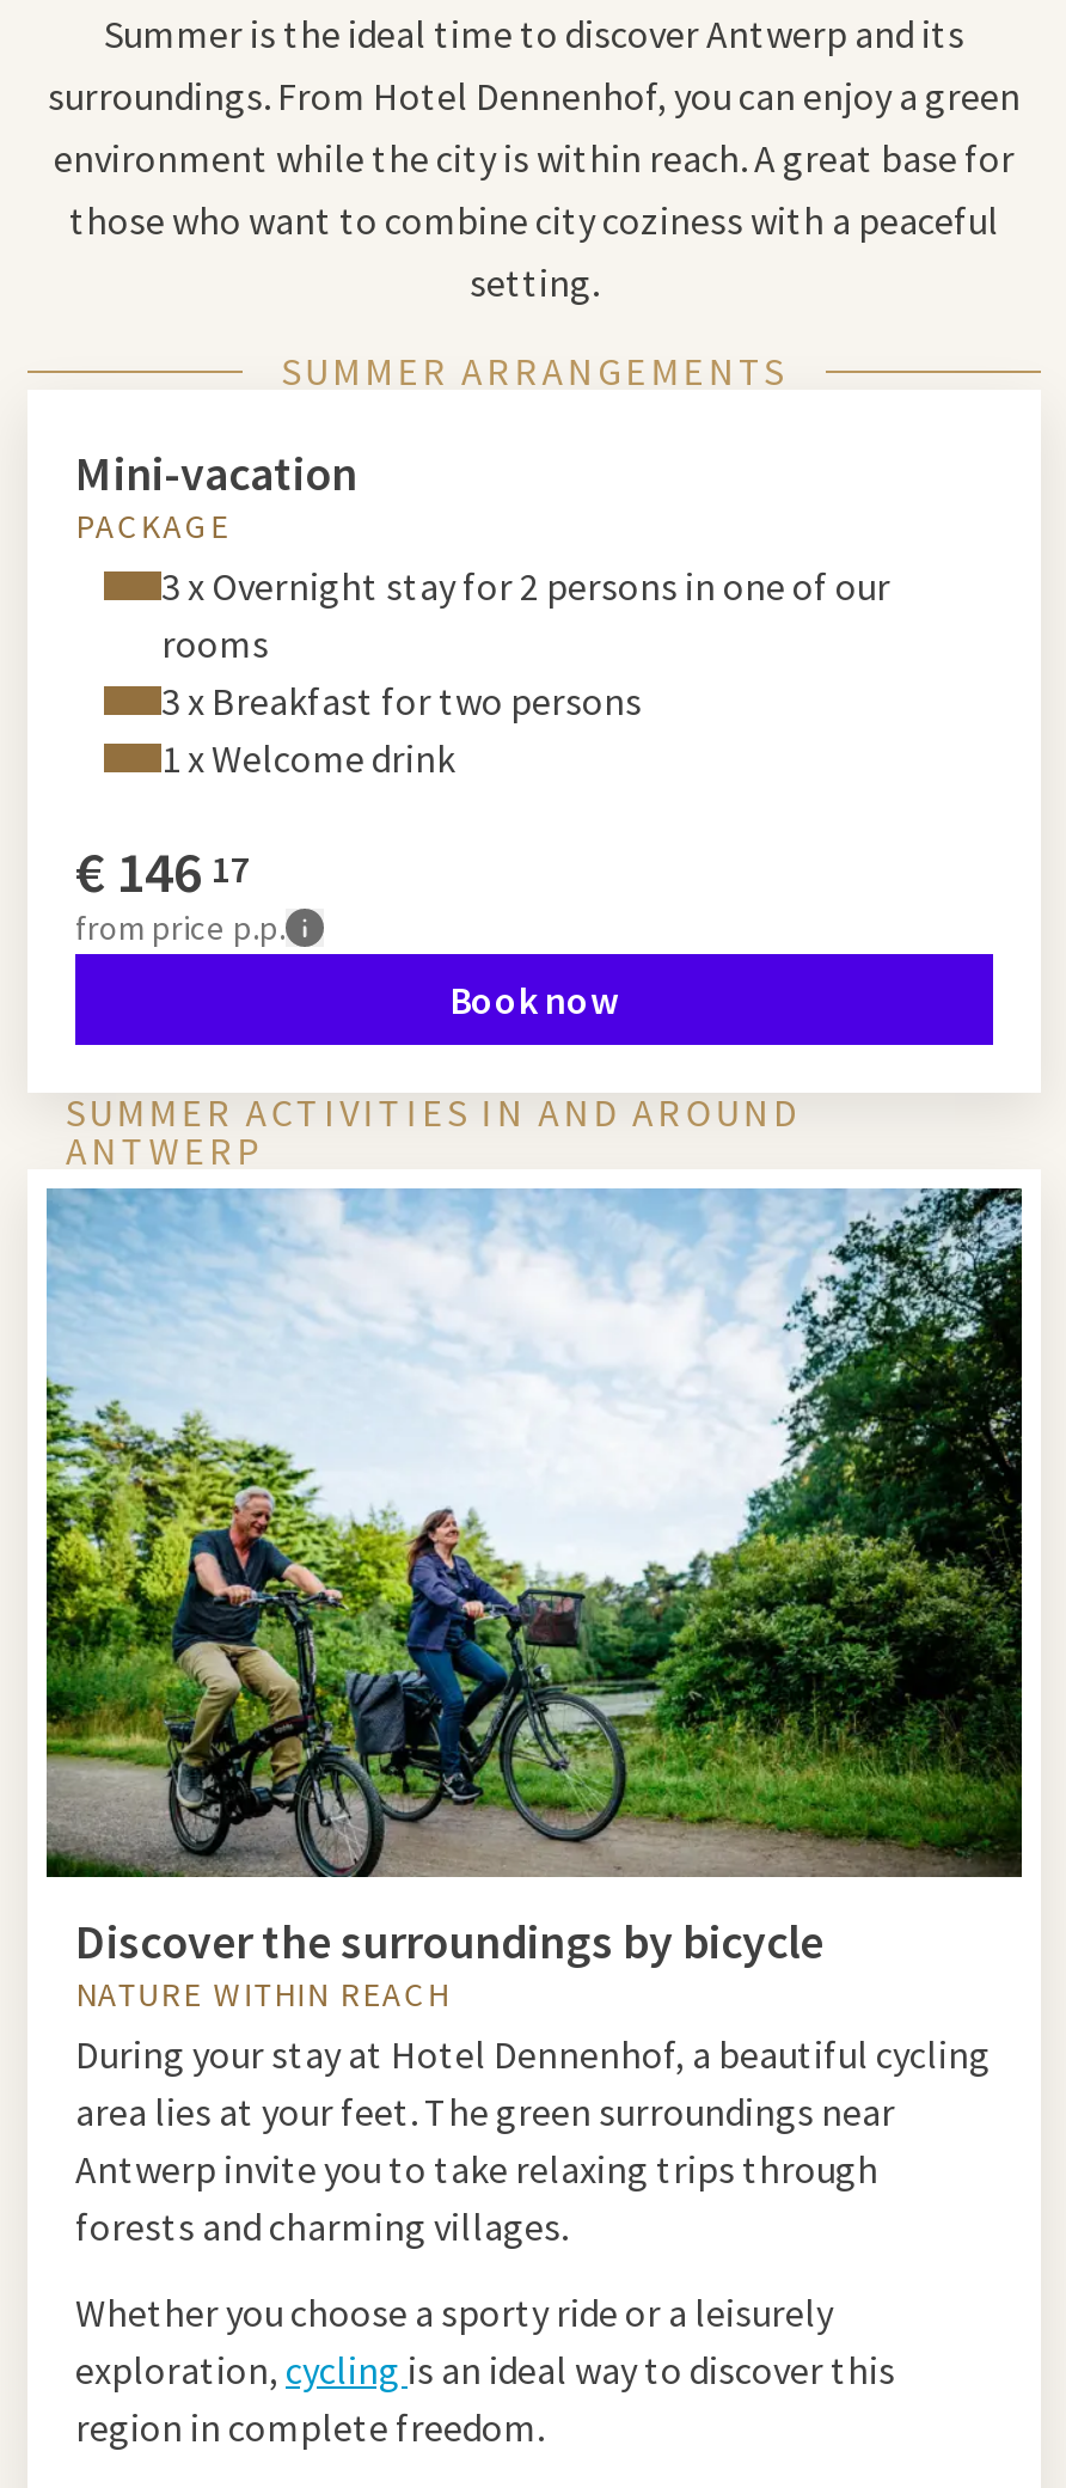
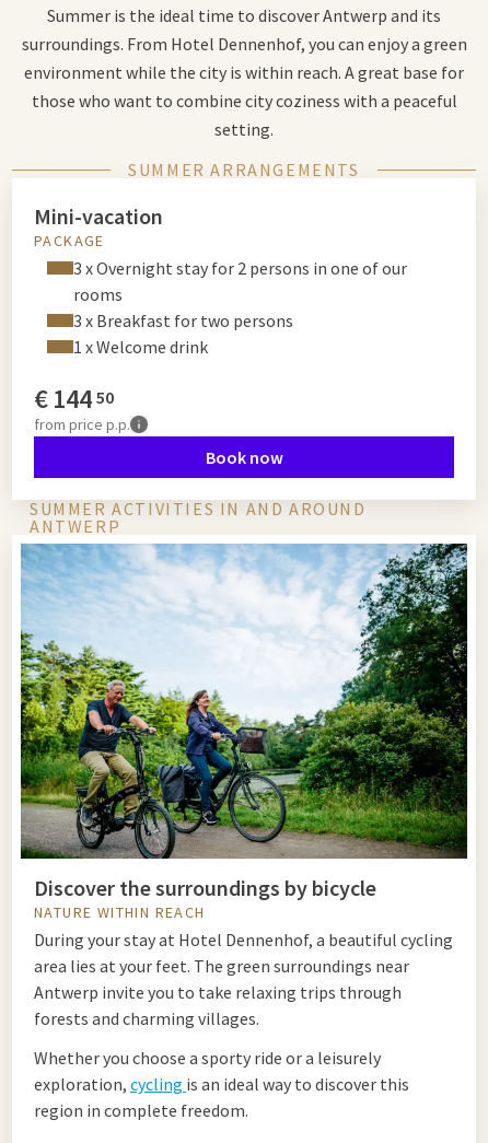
[75,835,250,909] € 146 17 -> [34,382,114,416] € 144 50

